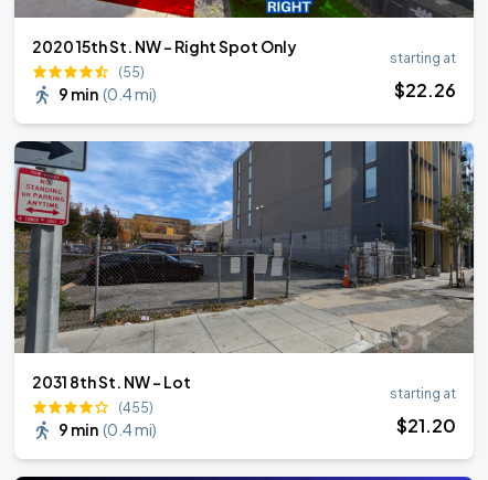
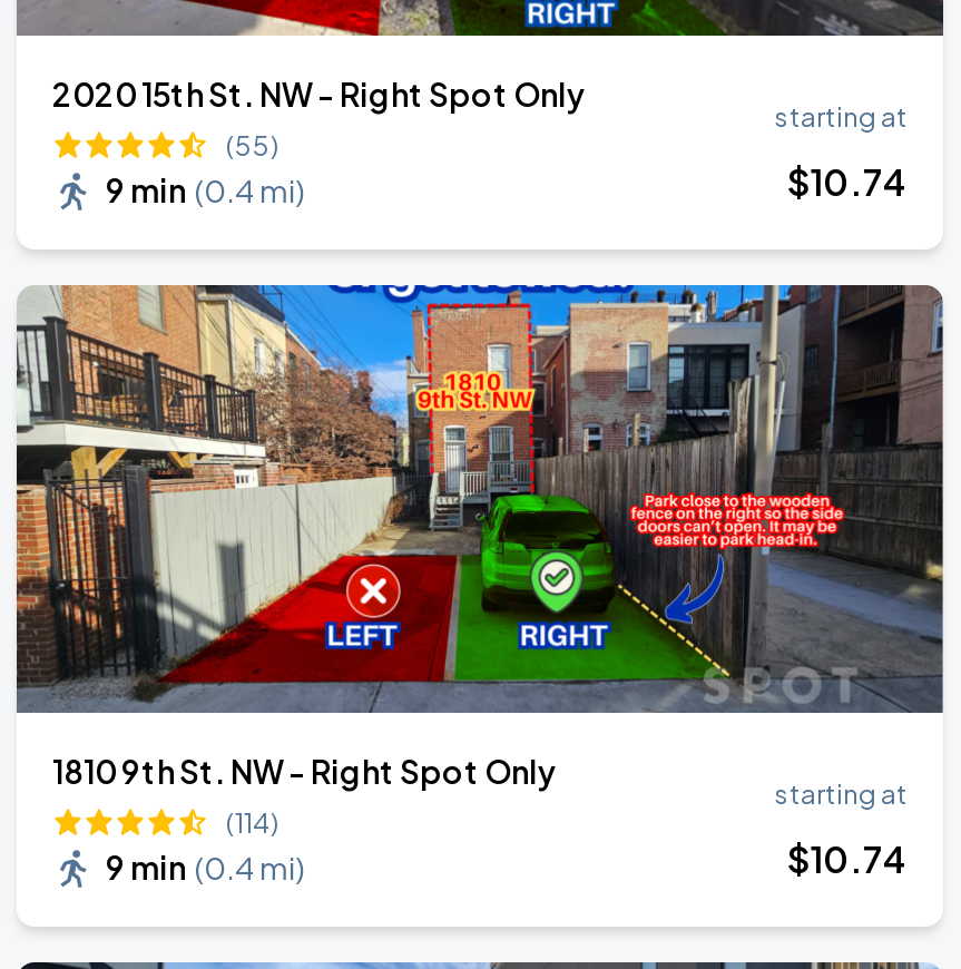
[394,78,456,102] $22.26 -> [787,158,908,205] $10.74
[13,140,474,416] [image] | 2031 8th St. NW - Lot | (455) -> [17,283,945,840] [image] | 1810 9th St. NW - Right Spot Only | (114)
[396,414,456,437] $21.20 -> [787,835,908,882] $10.74

